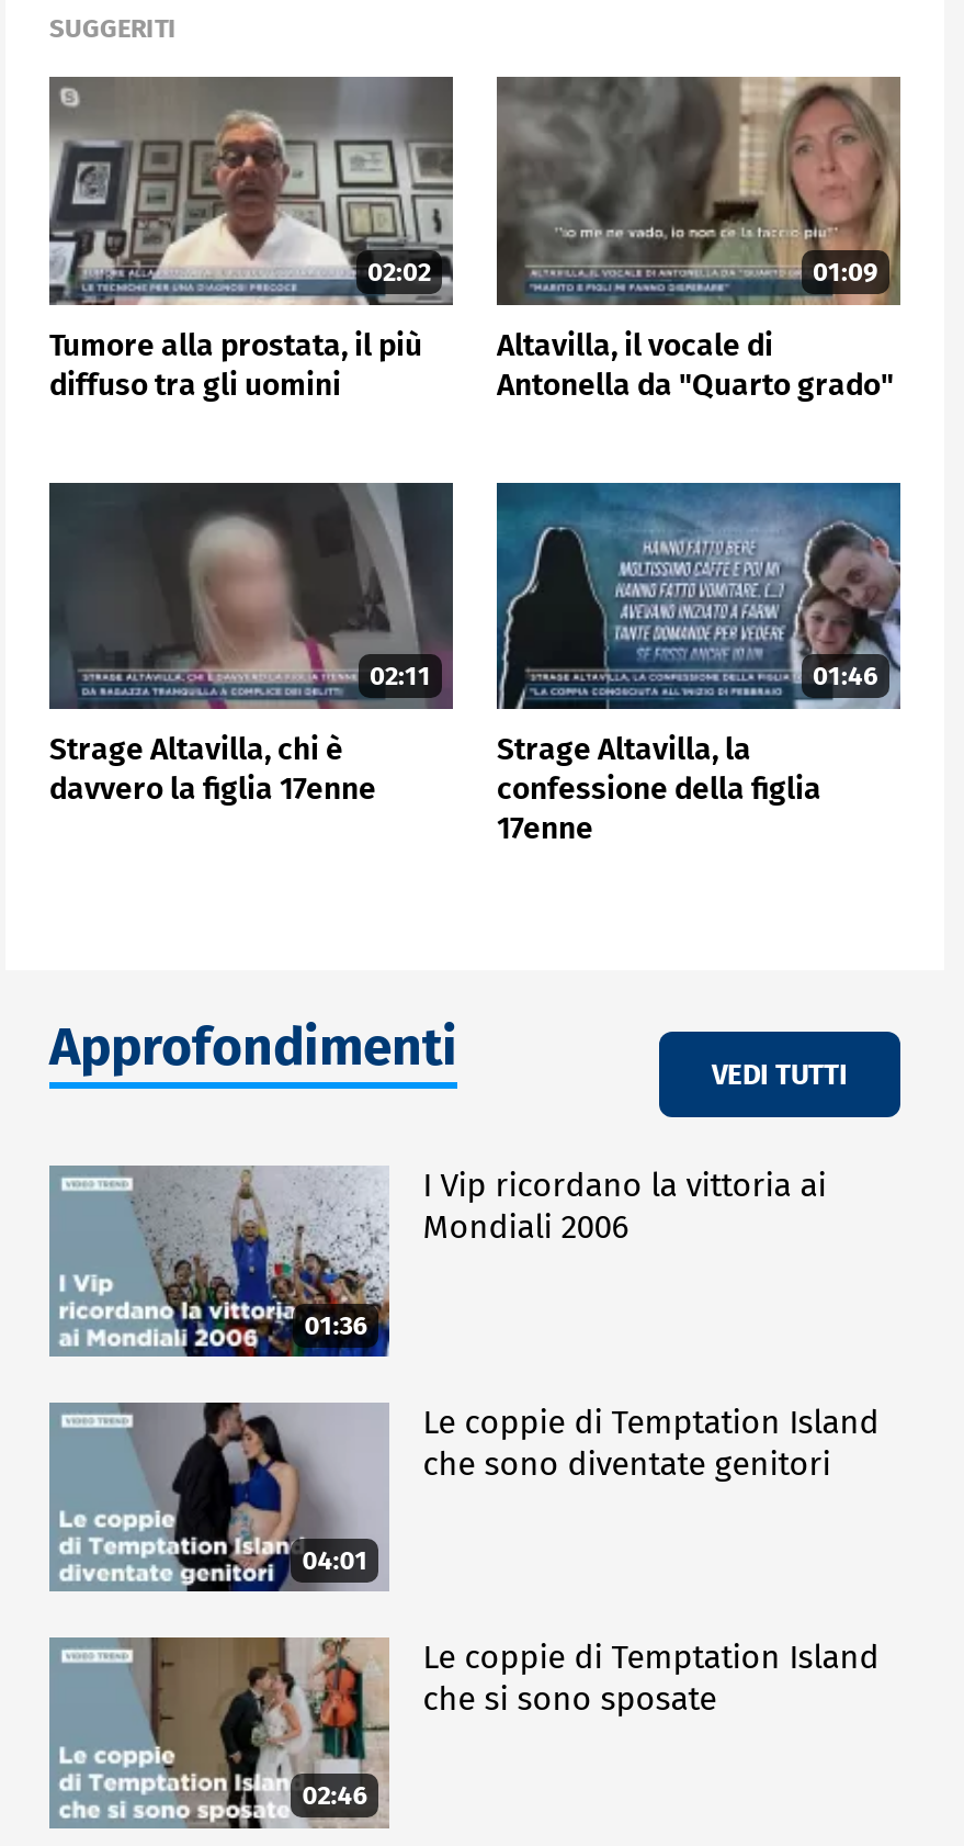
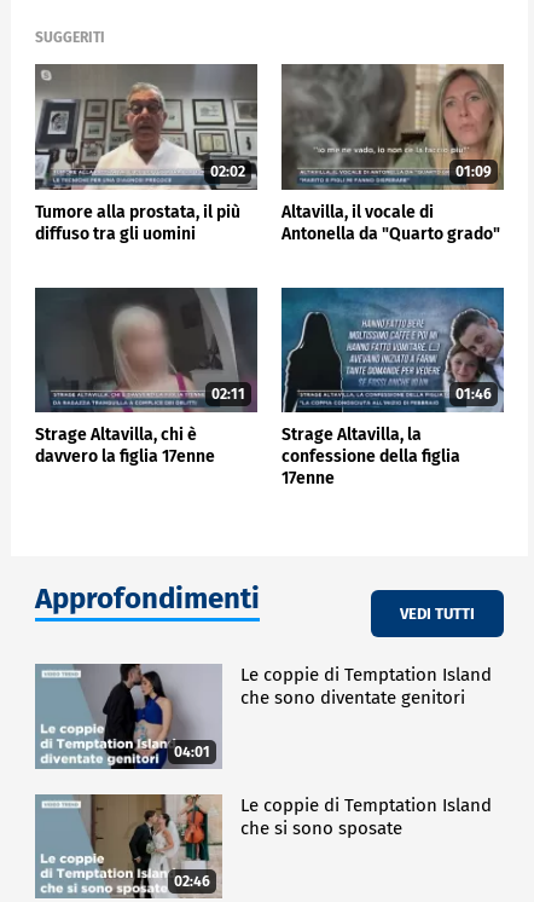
[113,1166,385,1359] [image] | 01:36 -> none
[423,1166,826,1247] I Vip ricordano la vittoria ai | Mondiali 2006 -> none

